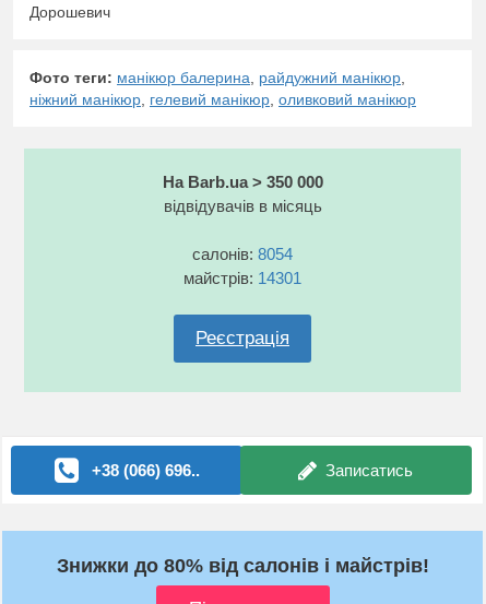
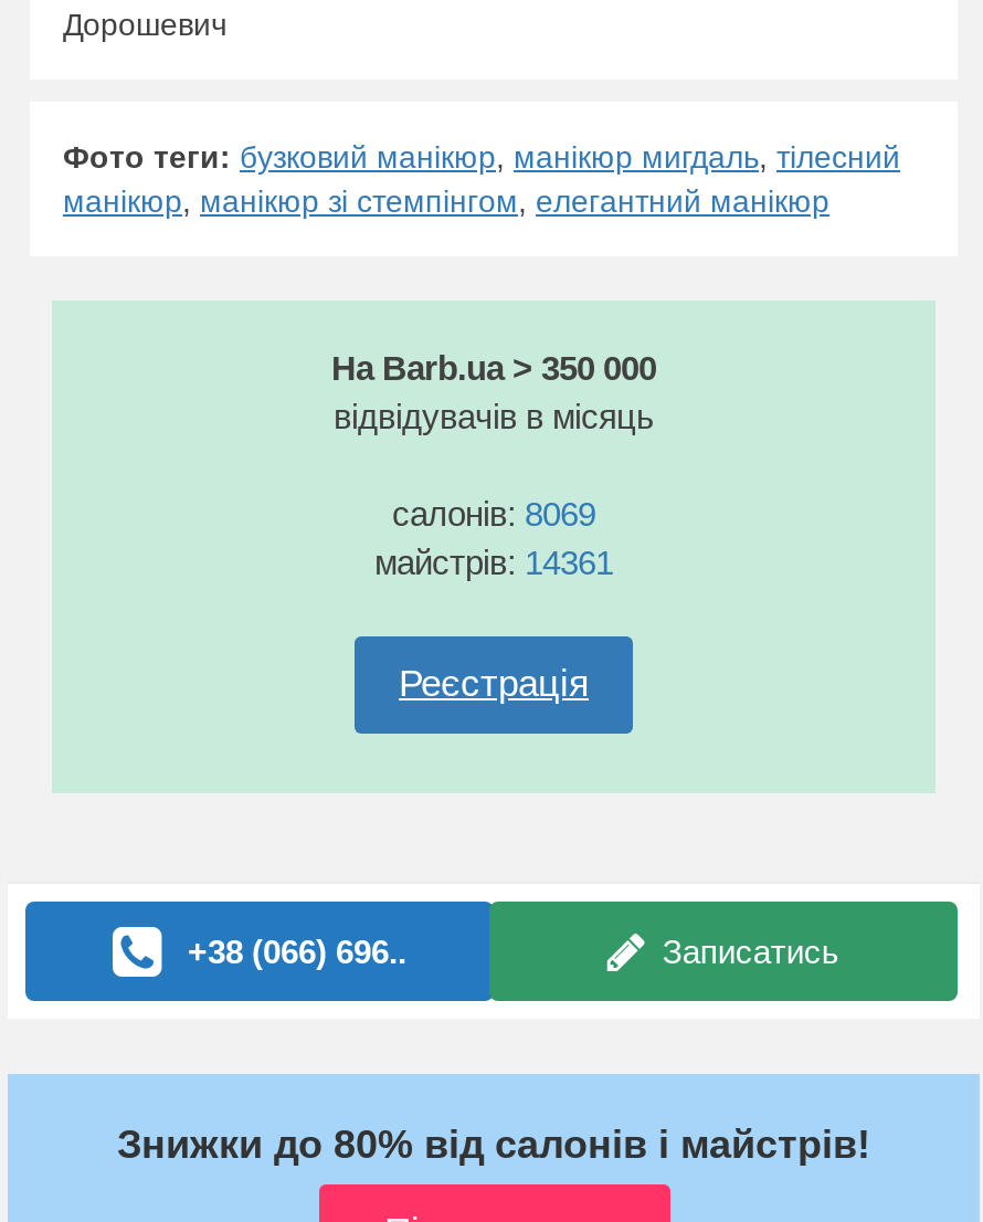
[29,69,416,108] Фото теги: манікюр балерина, райдужний манікюр, | ніжний манікюр, гелевий манікюр, оливковий манікюр -> [63,139,900,219] Фото теги: бузковий манікюр, манікюр мигдаль, тілесний | манікюр, манікюр зі стемпінгом, елегантний манікюр
[192,245,293,263] салонів: 8054 -> [392,495,595,533] салонів: 8069
[183,269,301,287] майстрів: 14301 -> [374,544,613,581] майстрів: 14361

